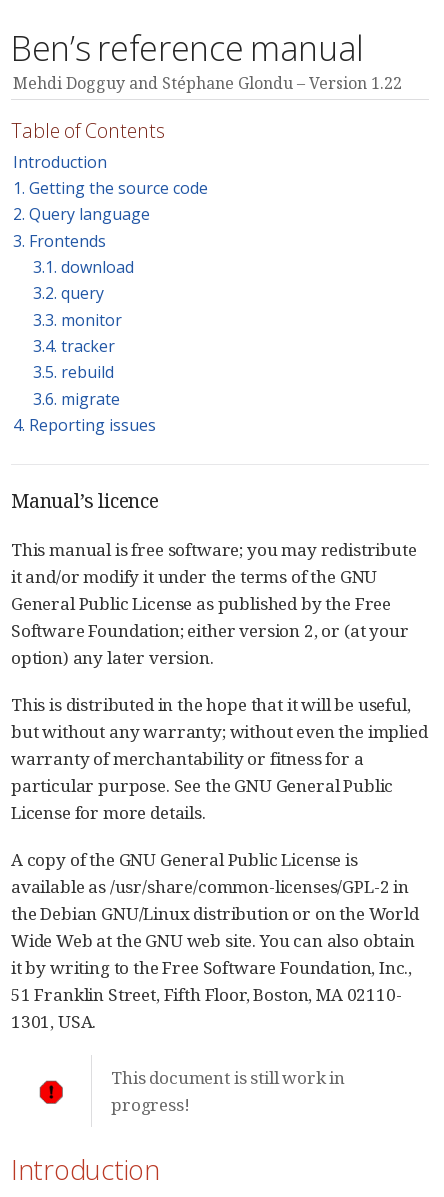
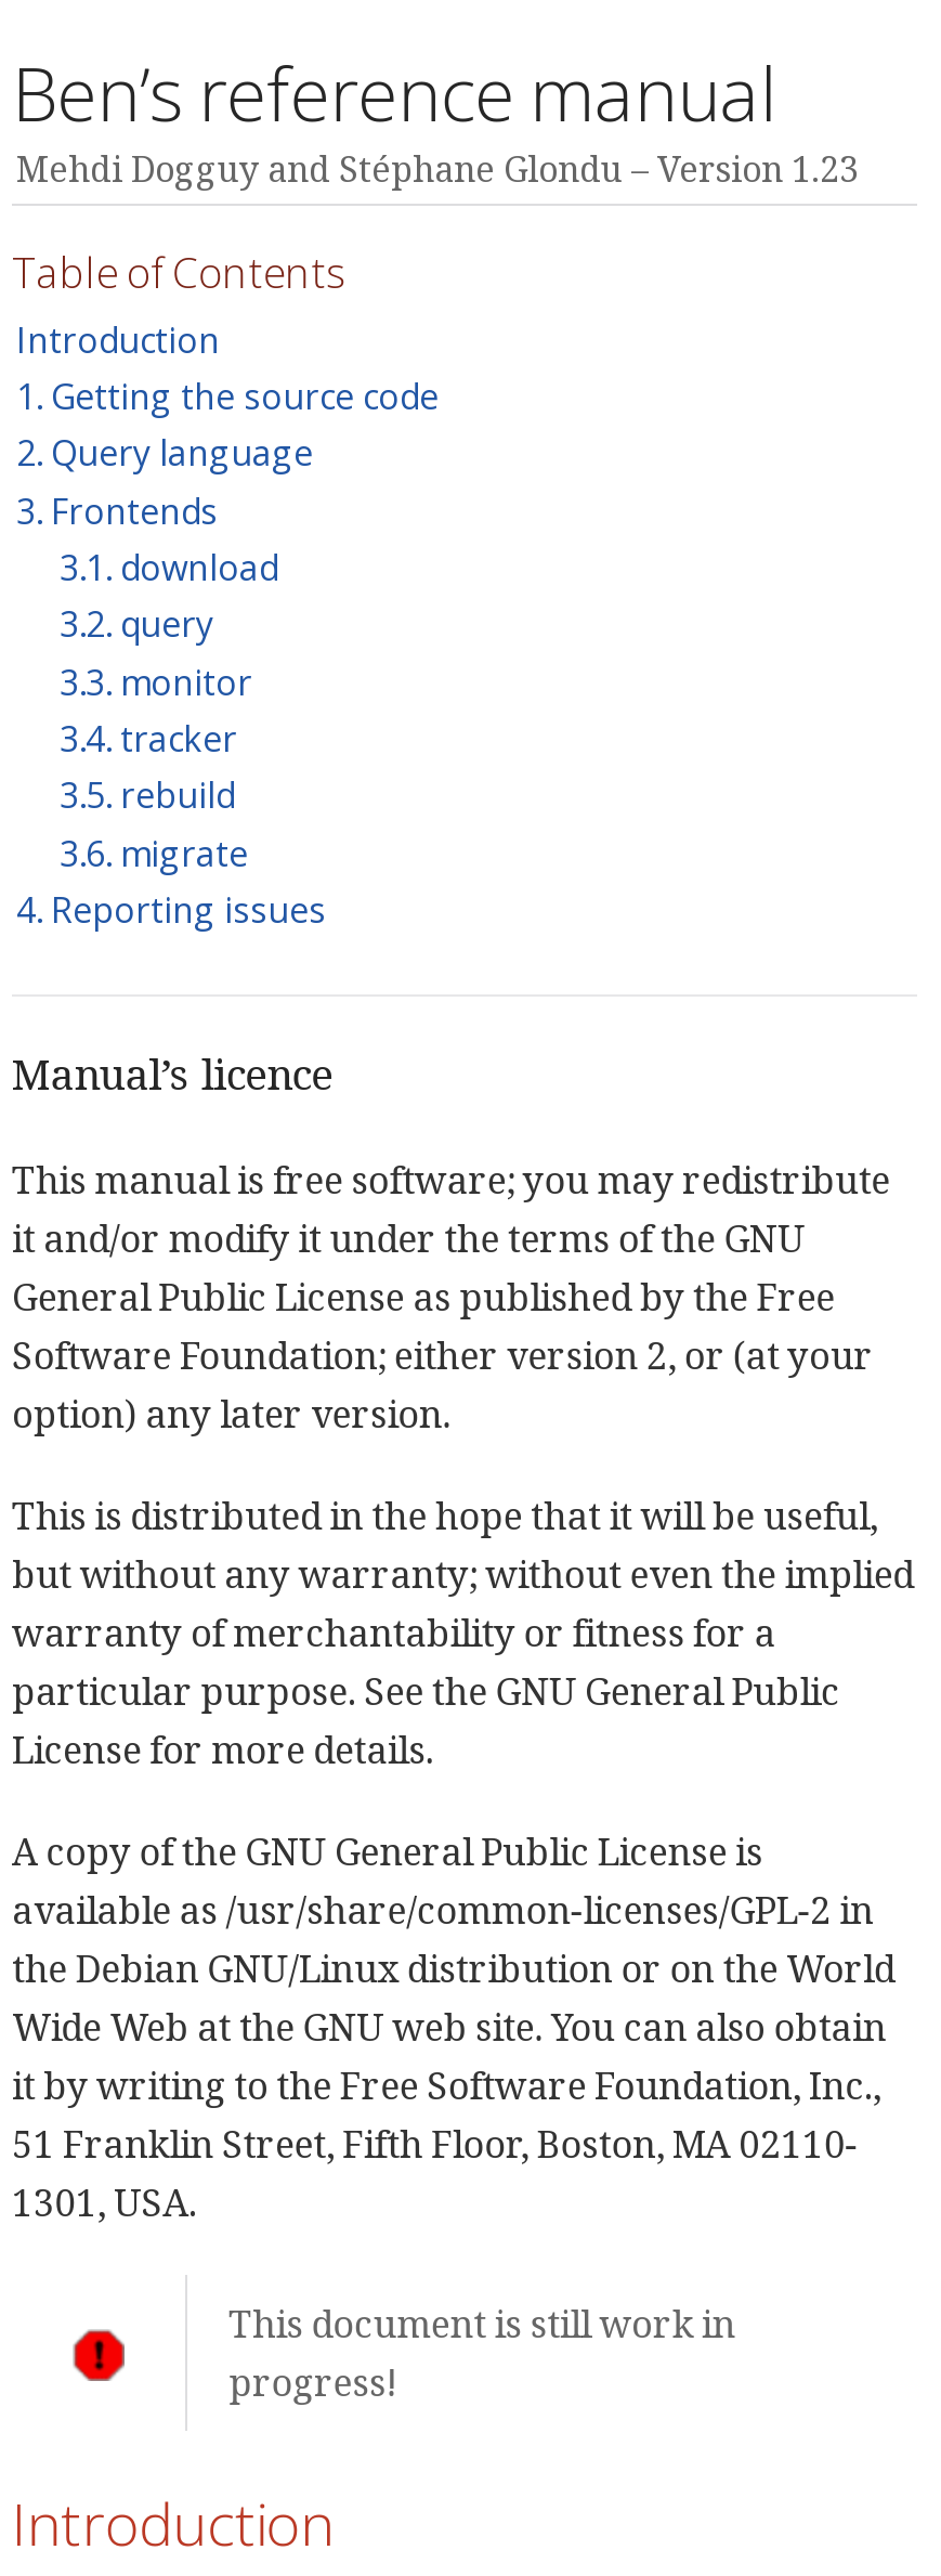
[13,72,402,94] Mehdi Dogguy and Stéphane Glondu Version 1.22 -> [16,145,859,193] Mehdi Dogguy and Stéphane Glondu Version 1.23

